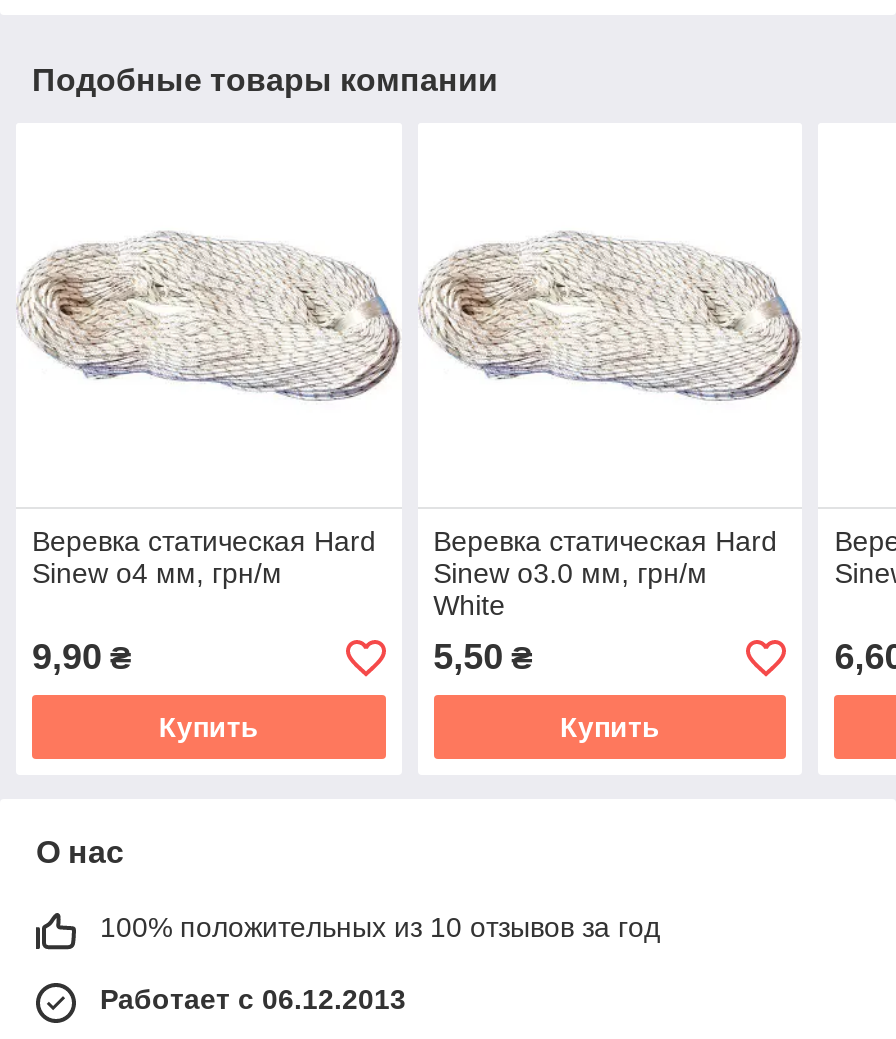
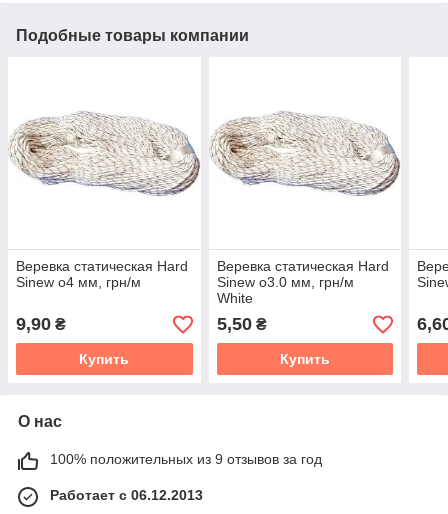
[100,912,660,944] 100% положительных из 10 отзывов за год -> [50,451,322,467] 100% положительных из 9 отзывов за год

